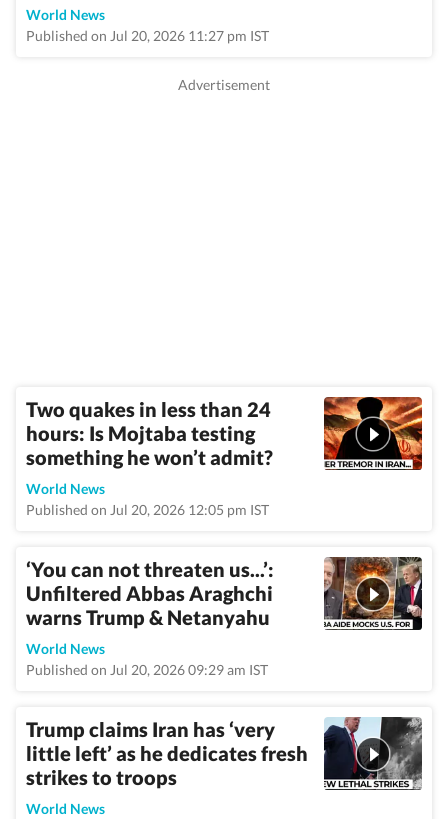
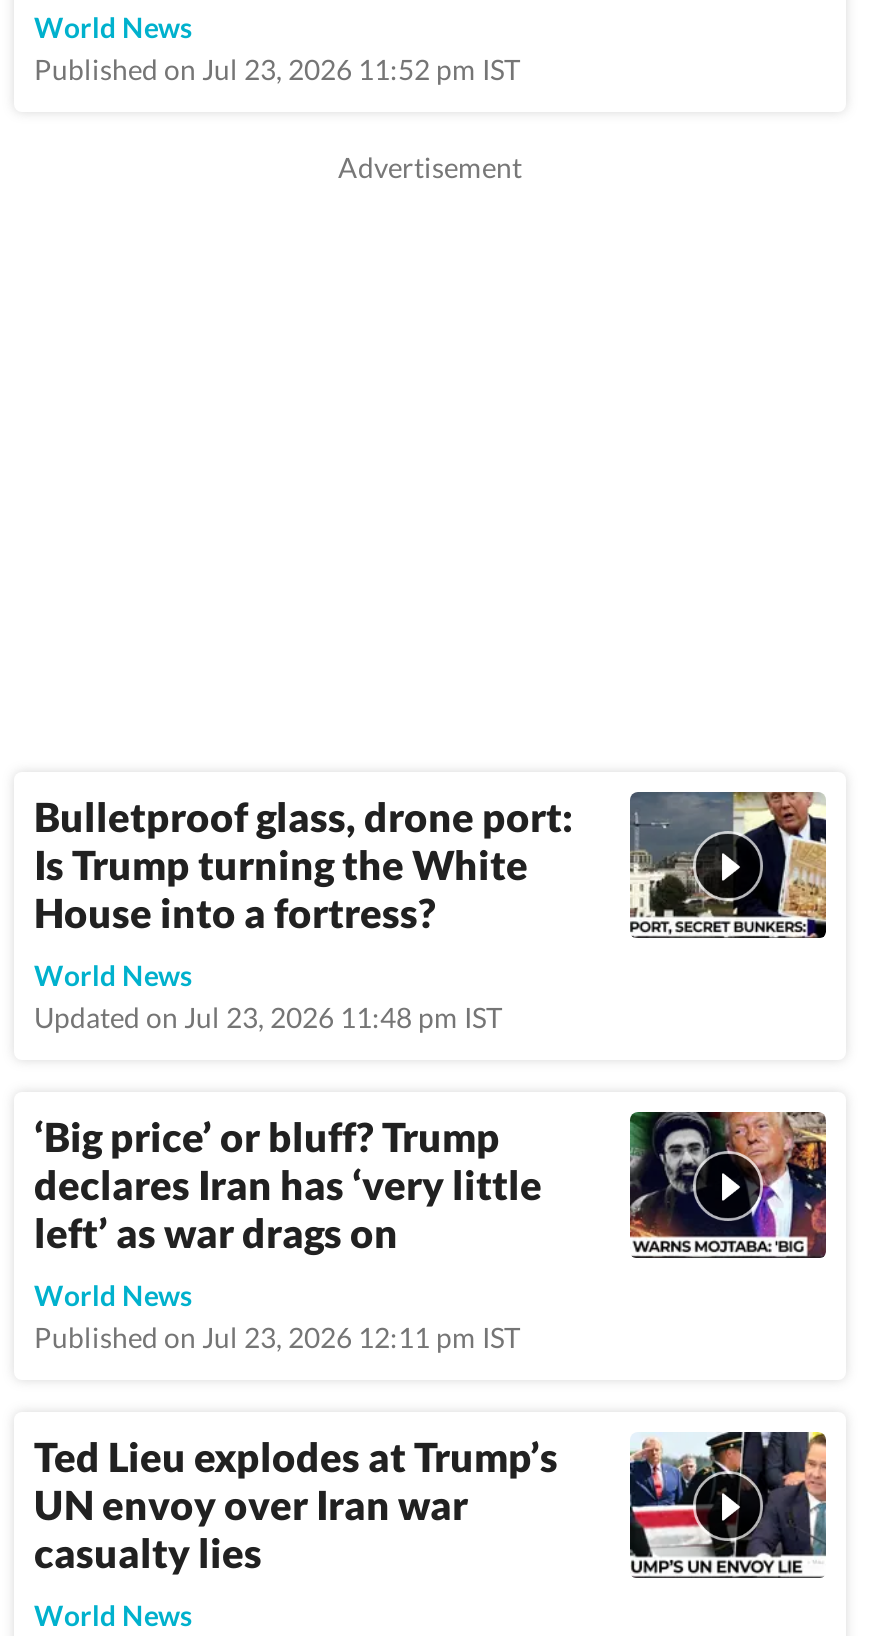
[26,27,269,44] Published on Jul 20, 2026 11:27 pm IST -> [34,52,520,86] Published on Jul 23, 2026 11:52 pm IST
[26,397,273,469] Two quakes in less than 24 | hours: Is Mojtaba testing | something he won’t admit? -> [34,792,574,936] Bulletproof glass, drone port: | Is Trump turning the White | House into a fortress?
[323,396,423,470] [image] -> [628,790,828,938] [image]
[26,501,269,518] Published on Jul 20, 2026 12:05 pm IST -> [34,1000,502,1034] Updated on Jul 23, 2026 11:48 pm IST
[26,557,274,629] ‘You can not threaten us...’: | Unfiltered Abbas Araghchi | warns Trump & Netanyahu -> [34,1112,542,1256] ‘Big price’ or bluff? Trump | declares Iran has ‘very little | left’ as war drags on
[323,556,423,630] [image] -> [628,1110,828,1258] [image]
[26,661,268,678] Published on Jul 20, 2026 09:29 am IST -> [34,1320,520,1354] Published on Jul 23, 2026 12:11 pm IST
[26,716,423,790] [image] | Trump claims Iran has ‘very | little left’ as he dedicates fresh | strikes to troops -> [34,1430,828,1576] [image] | Ted Lieu explodes at Trump’s | UN envoy over Iran war | casualty lies

